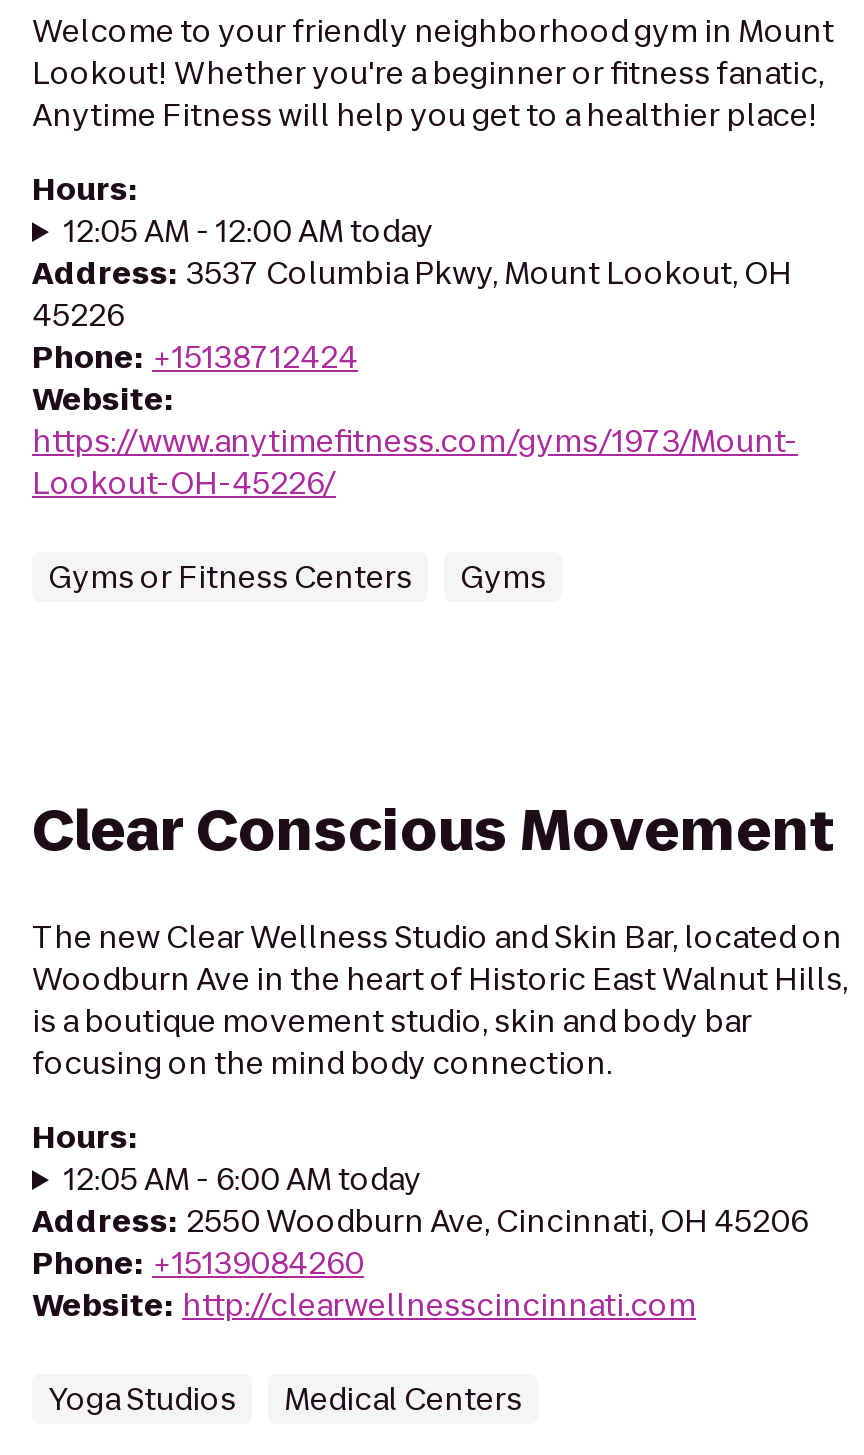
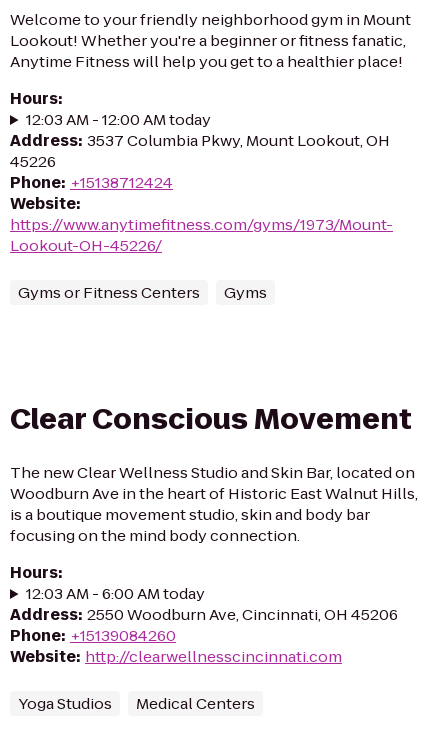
[64,210,434,252] 12:05 AM - 12:00 AM today -> [26,109,211,130] 12:03 AM - 12:00 AM today
[64,1158,422,1200] 12:05 AM - 6:00 AM today -> [26,583,205,604] 12:03 AM - 6:00 AM today

